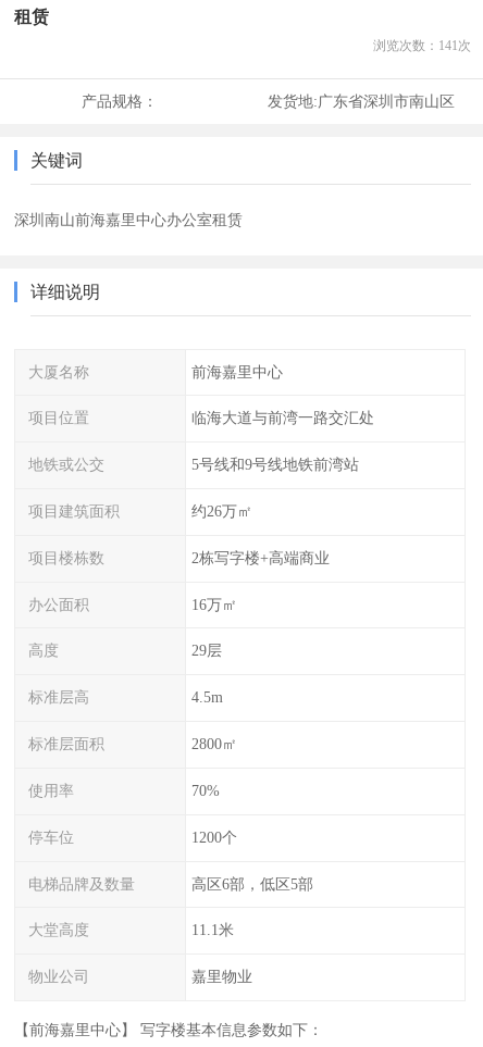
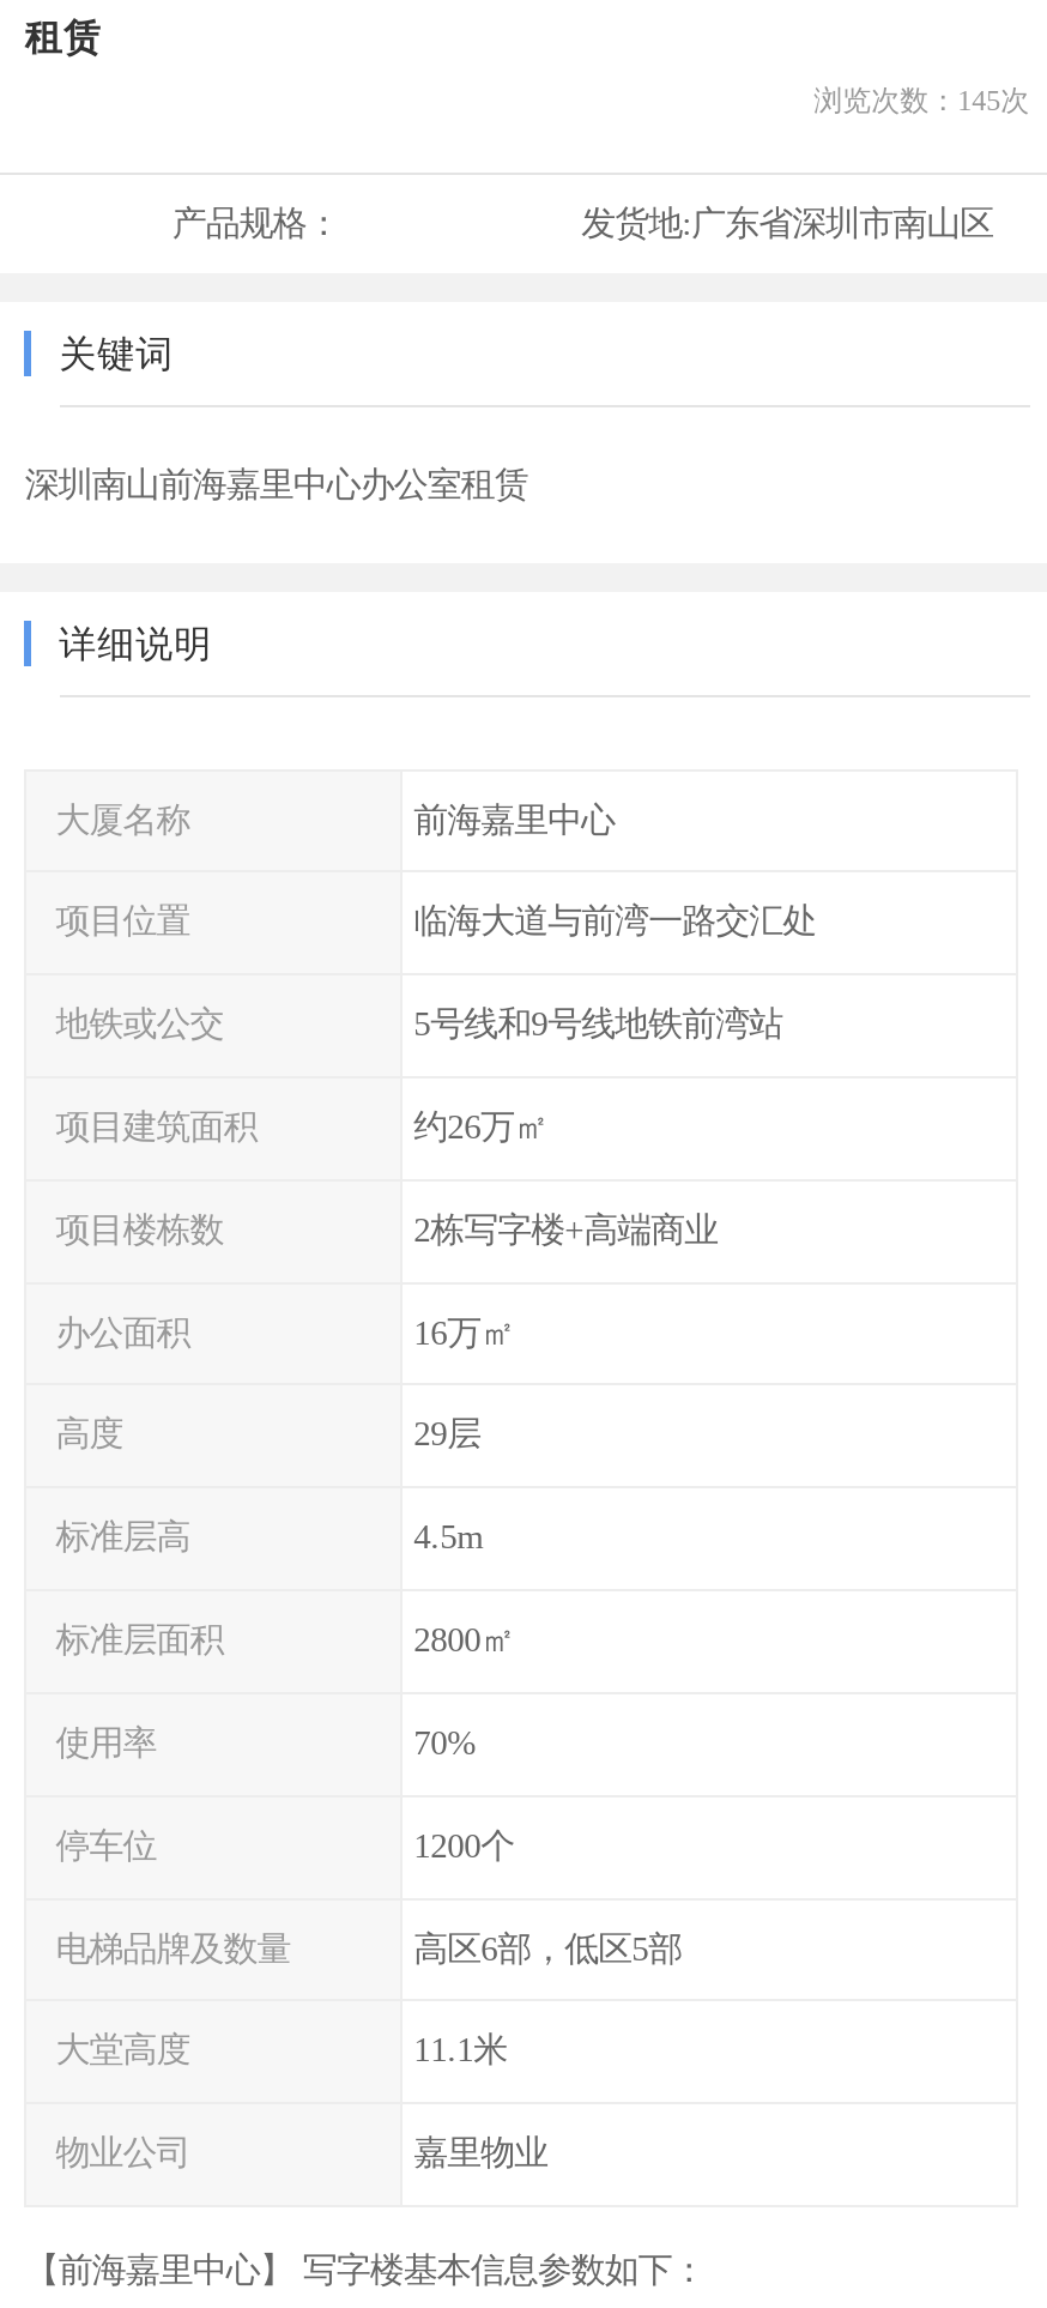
[373,38,471,53] 浏览次数：141次 -> [814,83,1030,116] 浏览次数：145次

